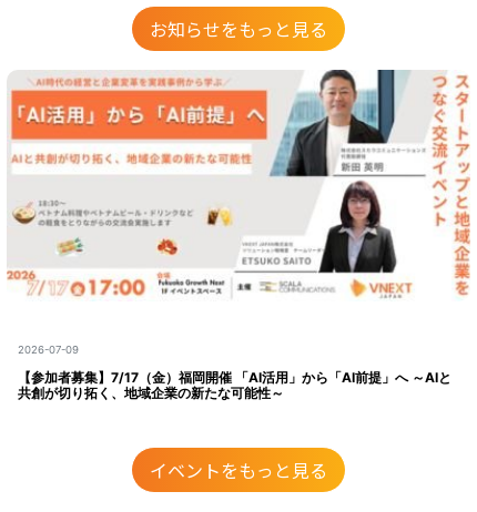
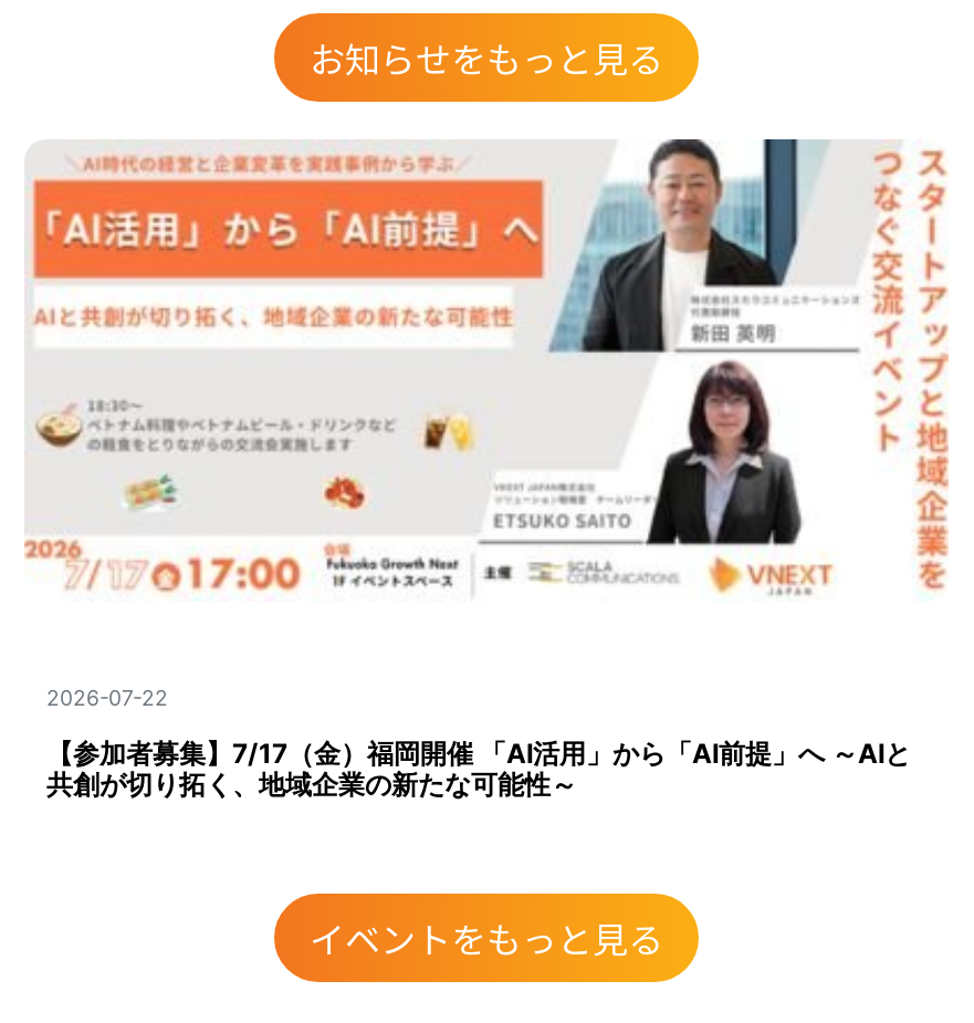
[18,344,79,356] 2026-07-09 -> [46,687,168,711] 2026-07-22

